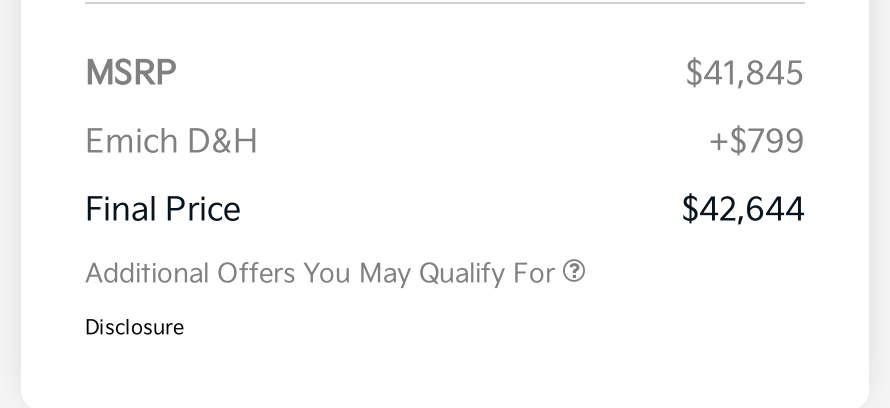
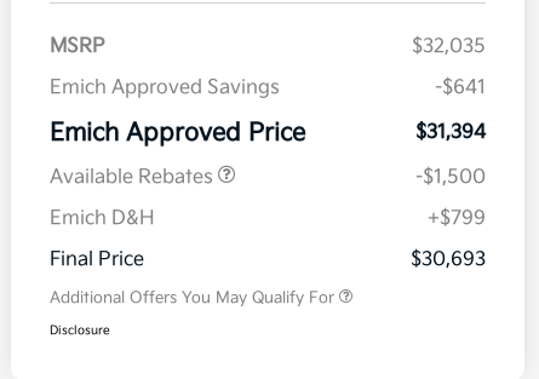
[685,56,805,94] $41,845 -> [50,35,486,189] $32,035 | Emich Approved Savings | -$641 | Emich Approved Price | $31,394 | Available Rebates | -$1,500
[681,192,805,230] $42,644 -> [411,248,486,271] $30,693

